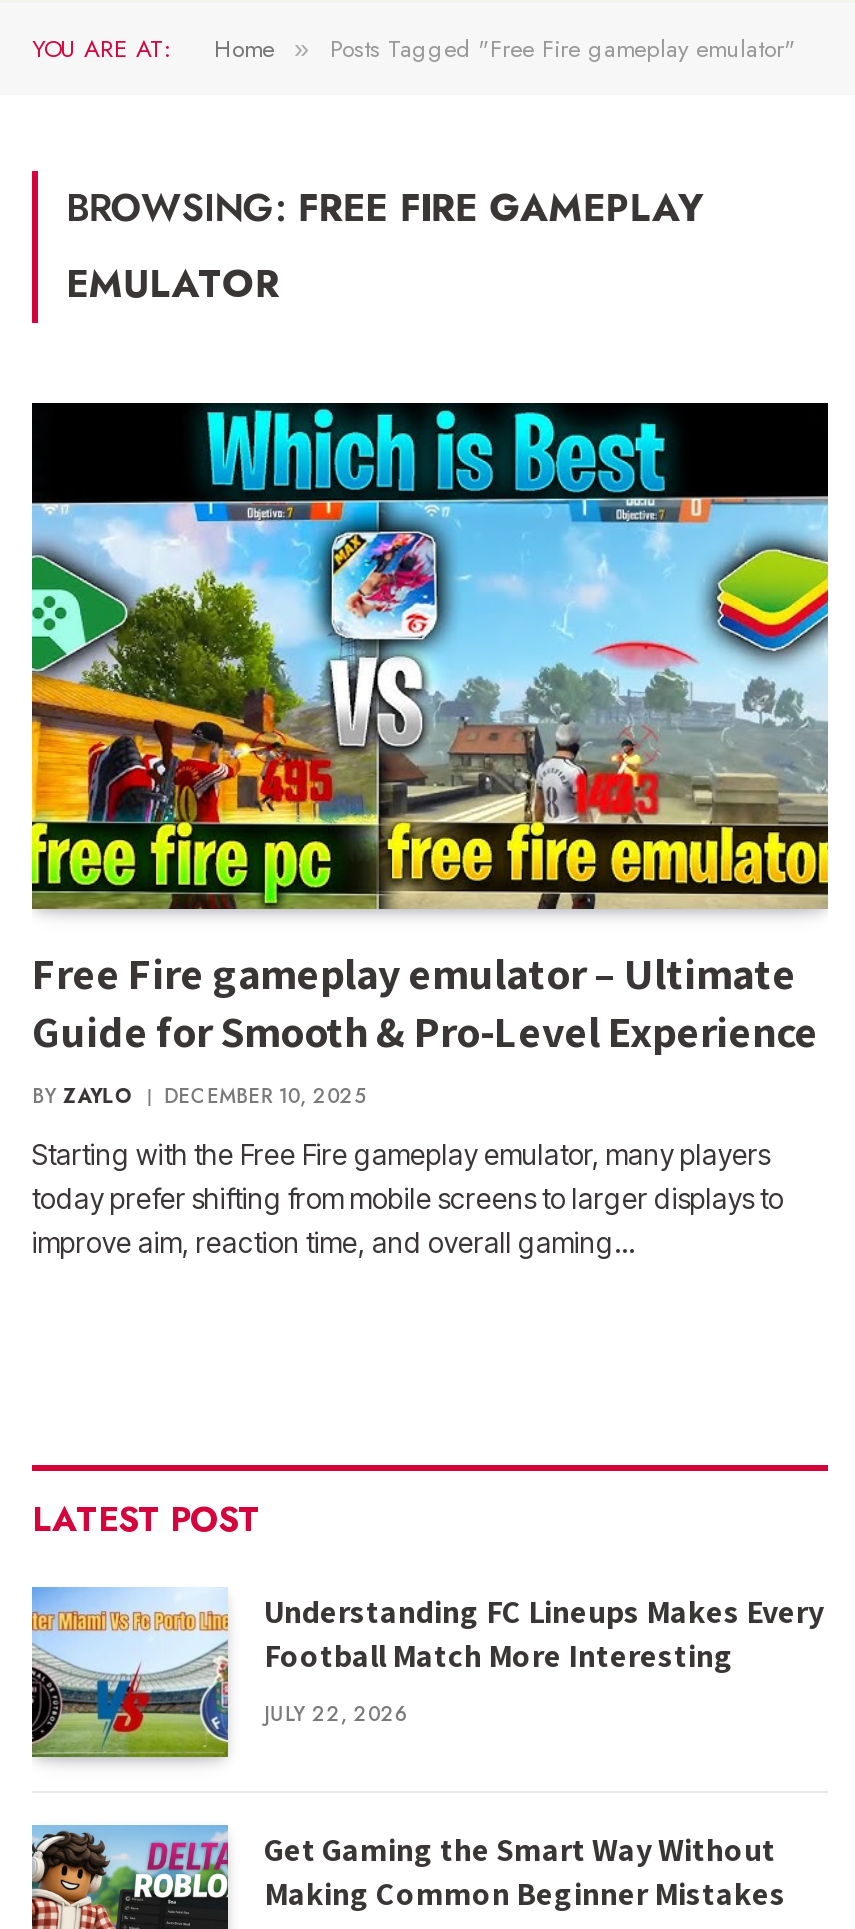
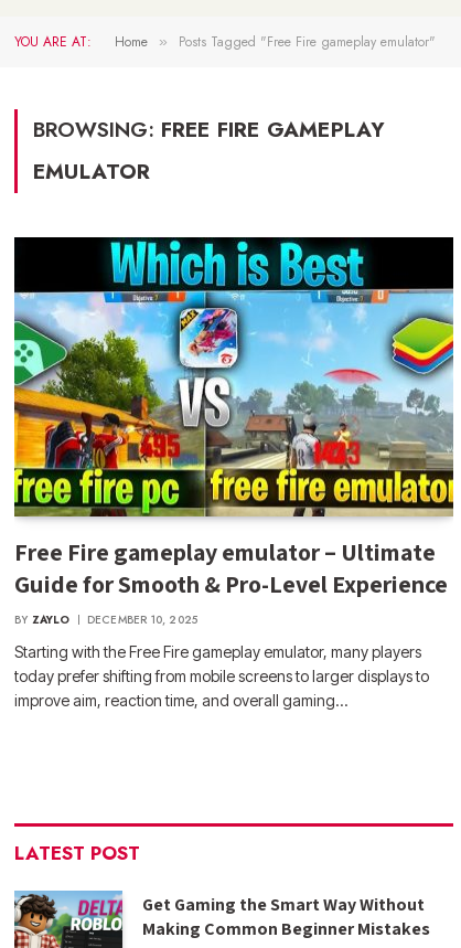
[32,1589,824,1763] [image] | Understanding FC Lineups Makes Every | Football Match More Interesting | JULY 22, 2026 -> none

